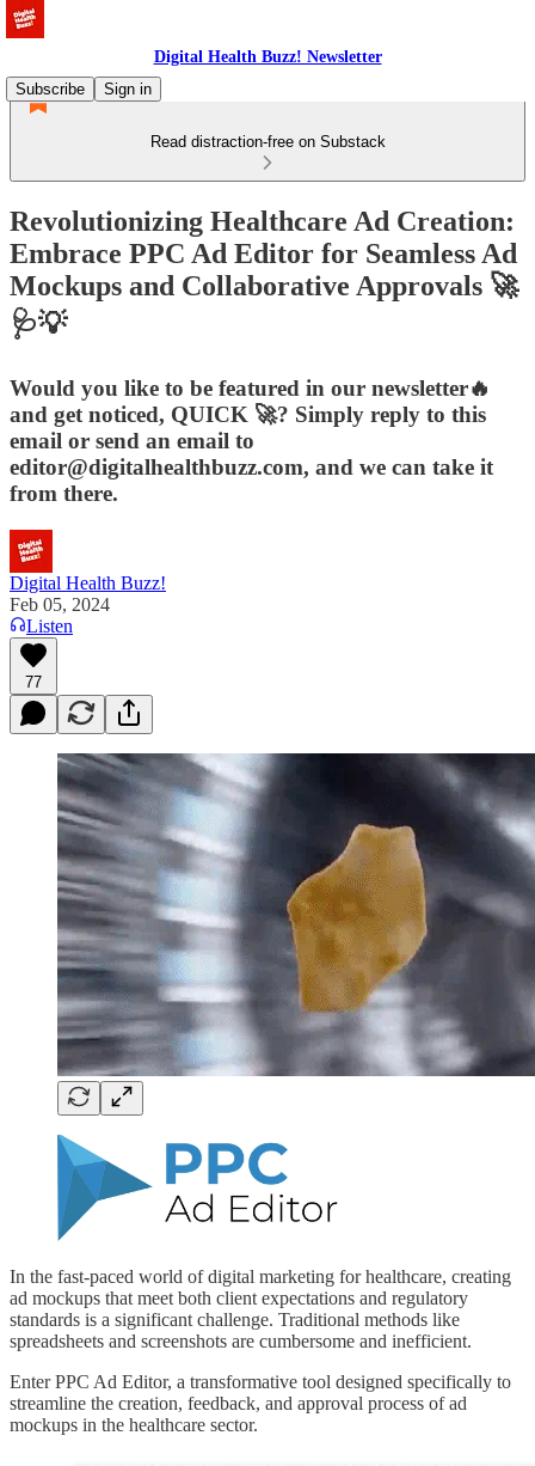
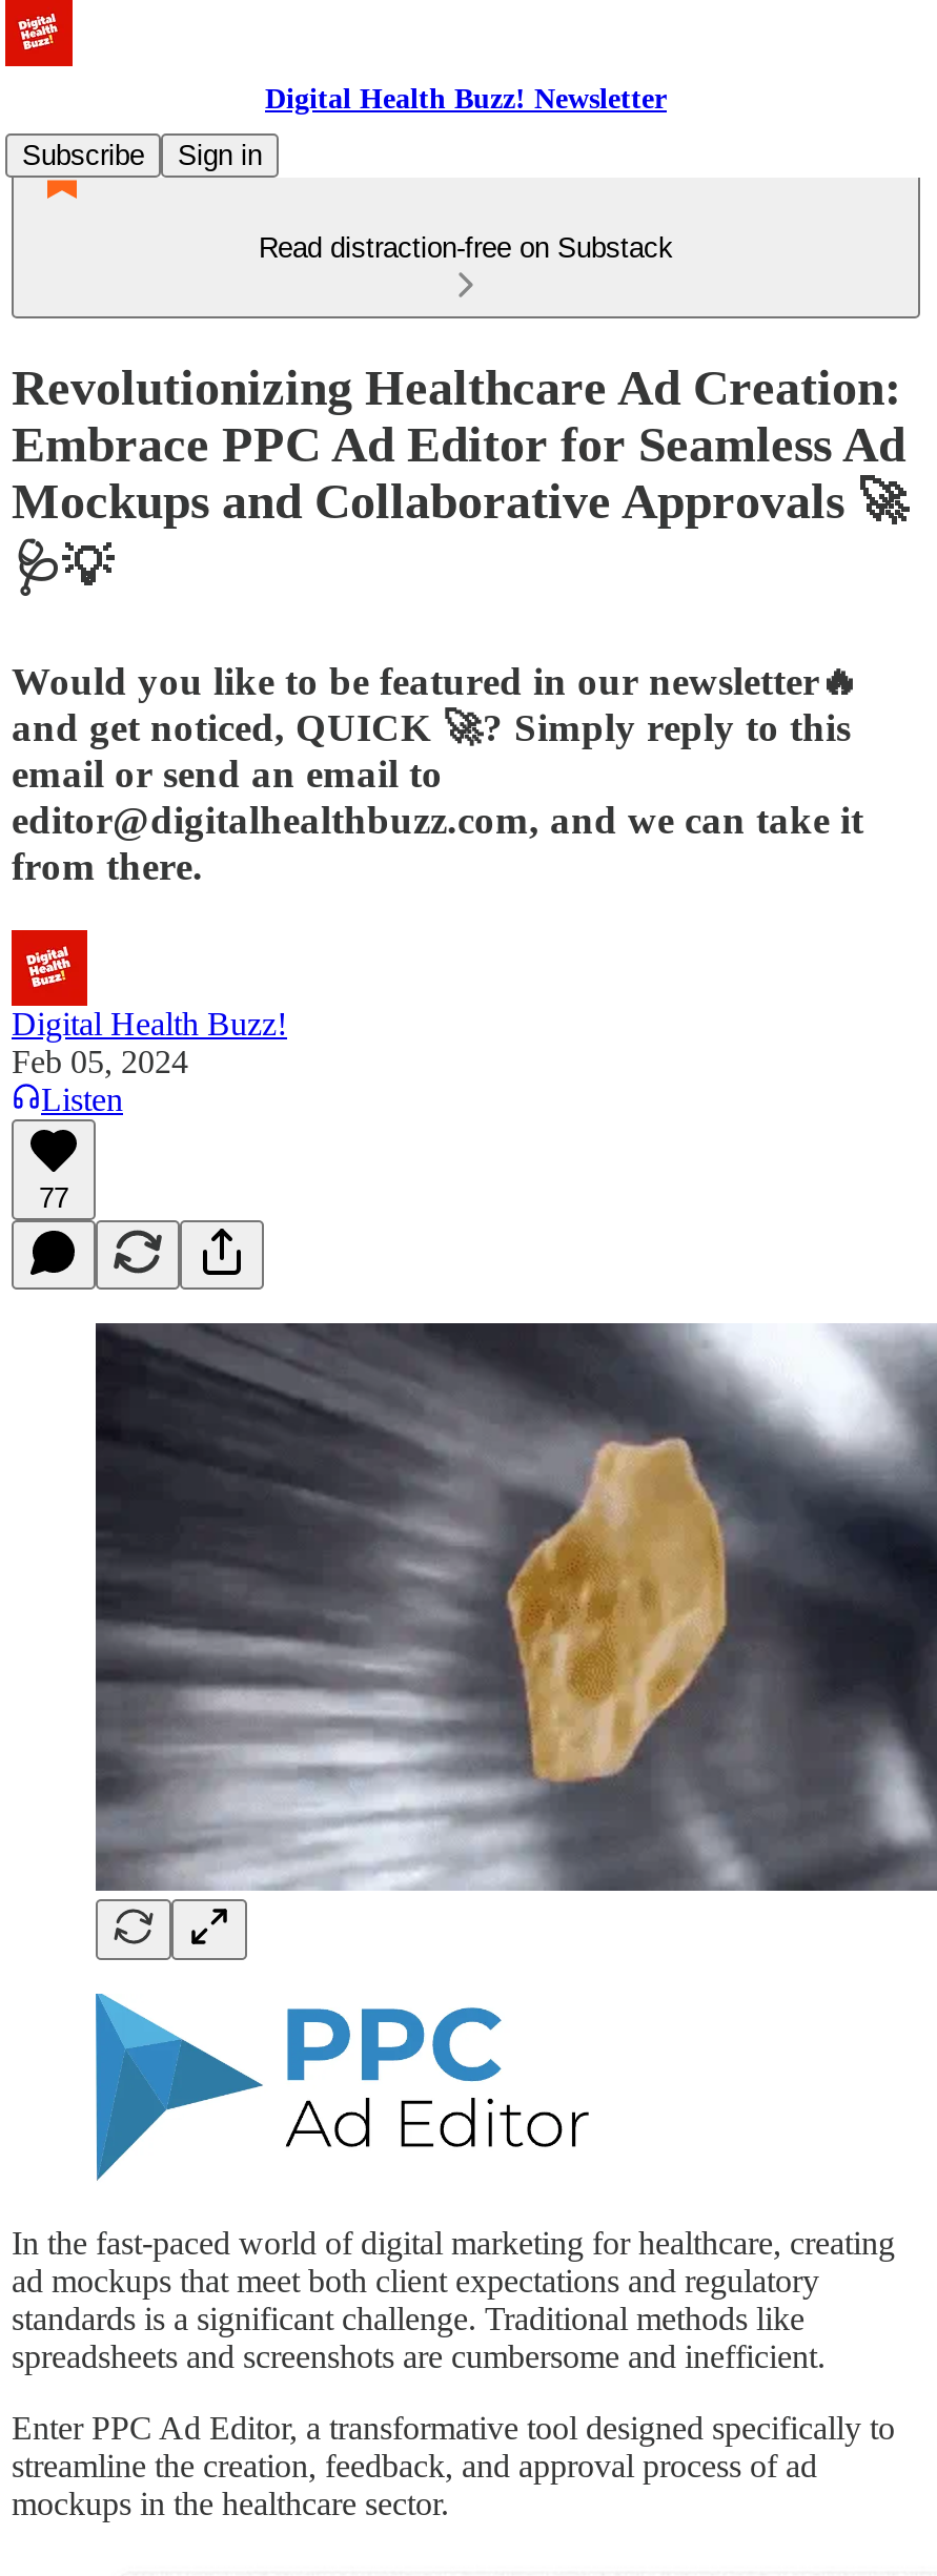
[56,752,531,1076] [image] -> [96,1321,931,1891] [image]

